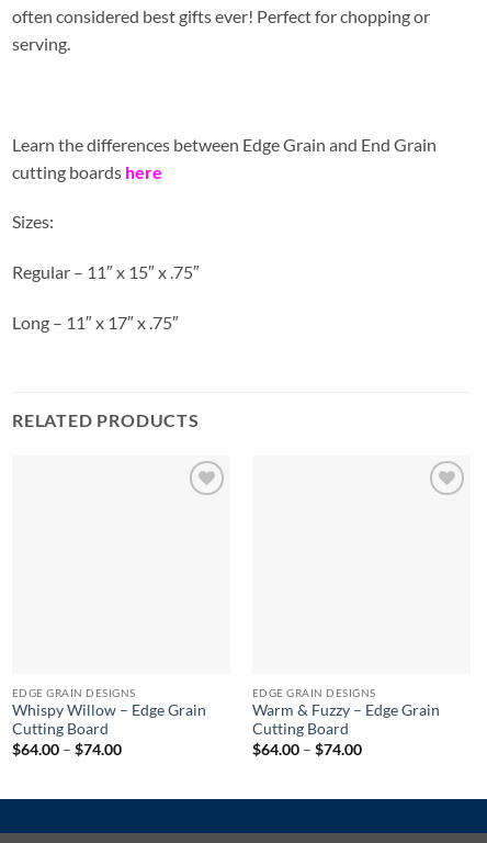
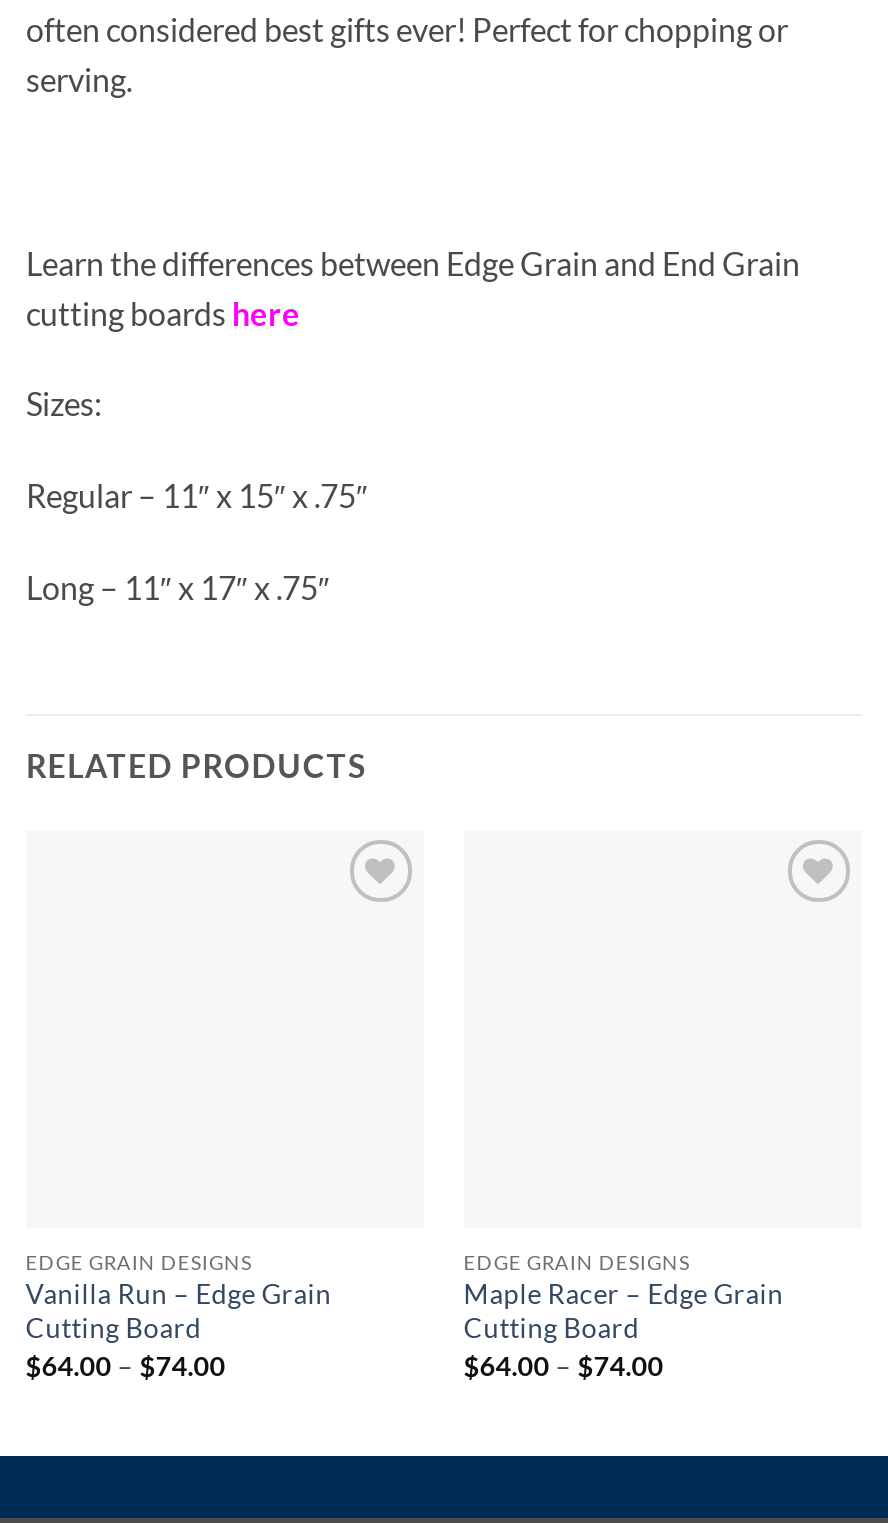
[12,702,206,719] Whispy Willow – Edge Grain -> [26,1279,332,1311] Vanilla Run – Edge Grain
[252,702,440,719] Warm & Fuzzy – Edge Grain -> [464,1279,784,1311] Maple Racer – Edge Grain

